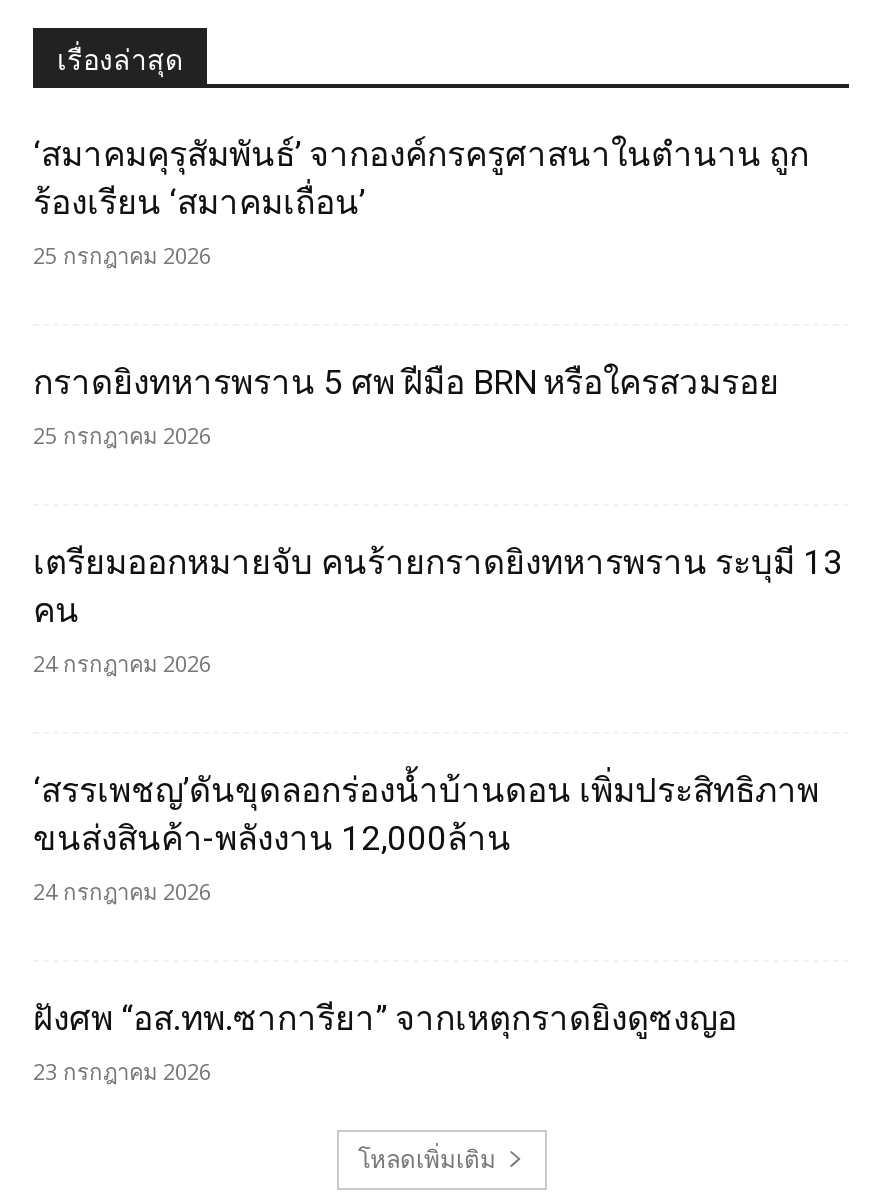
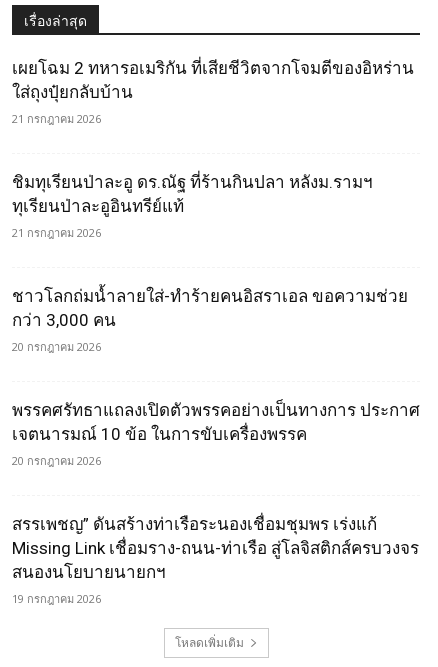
[33,135,809,271] ‘สมาคมคุรุสัมพันธ์’ จากองค์กรครูศาสนาในตำนาน ถูก | ร้องเรียน ‘สมาคมเถื่อน’ | 25 กรกฎาคม 2026 -> [12,58,414,126] เผยโฉม 2 ทหารอเมริกัน ที่เสียชีวิตจากโจมตีของอิหร่าน | ใส่ถุงปุ๋ยกลับบ้าน | 21 กรกฎาคม 2026
[33,363,779,451] กราดยิงทหารพราน 5 ศพ ฝีมือ BRN หรือใครสวมรอย | 25 กรกฎาคม 2026 -> [12,172,373,240] ชิมทุเรียนป่าละอู ดร.ณัฐ ที่ร้านกินปลา หลังม.รามฯ | ทุเรียนป่าละอูอินทรีย์แท้ | 21 กรกฎาคม 2026
[33,543,843,679] เตรียมออกหมายจับ คนร้ายกราดยิงทหารพราน ระบุมี 13 | คน | 24 กรกฎาคม 2026 -> [12,286,408,354] ชาวโลกถ่มน้ำลายใส่-ทำร้ายคนอิสราเอล ขอความช่วย | กว่า 3,000 คน | 20 กรกฎาคม 2026
[33,771,819,907] ‘สรรเพชญ’ดันขุดลอกร่องน้ำบ้านดอน เพิ่มประสิทธิภาพ | ขนส่งสินค้า-พลังงาน 12,000ล้าน | 24 กรกฎาคม 2026 -> [12,400,420,468] พรรคศรัทธาแถลงเปิดตัวพรรคอย่างเป็นทางการ ประกาศ | เจตนารมณ์ 10 ข้อ ในการขับเครื่องพรรค | 20 กรกฎาคม 2026
[33,999,737,1087] ฝังศพ “อส.ทพ.ซาการียา” จากเหตุกราดยิงดูซงญอ | 23 กรกฎาคม 2026 -> [12,514,419,606] สรรเพชญ” ดันสร้างท่าเรือระนองเชื่อมชุมพร เร่งแก้ | Missing Link เชื่อมราง-ถนน-ท่าเรือ สู่โลจิสติกส์ครบวงจร | สนองนโยบายนายกฯ | 19 กรกฎาคม 2026

